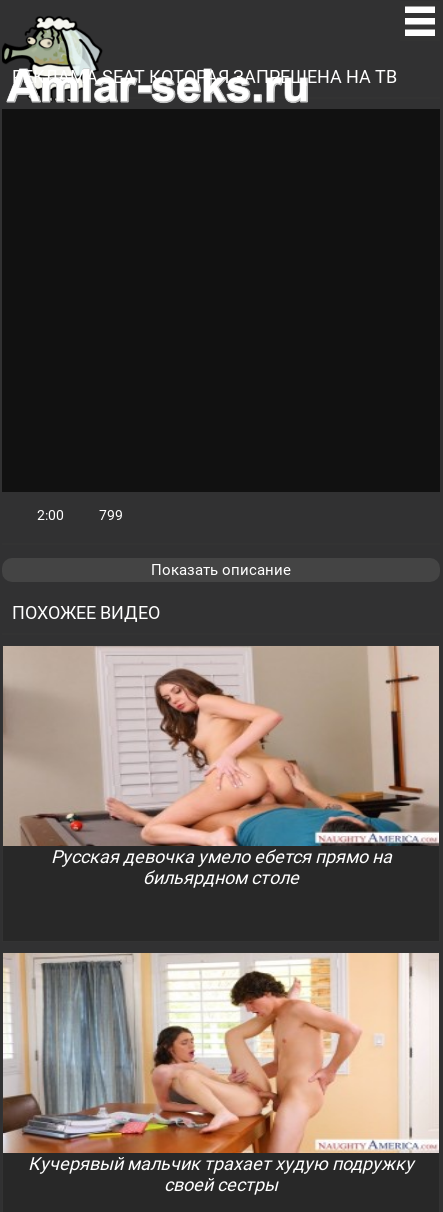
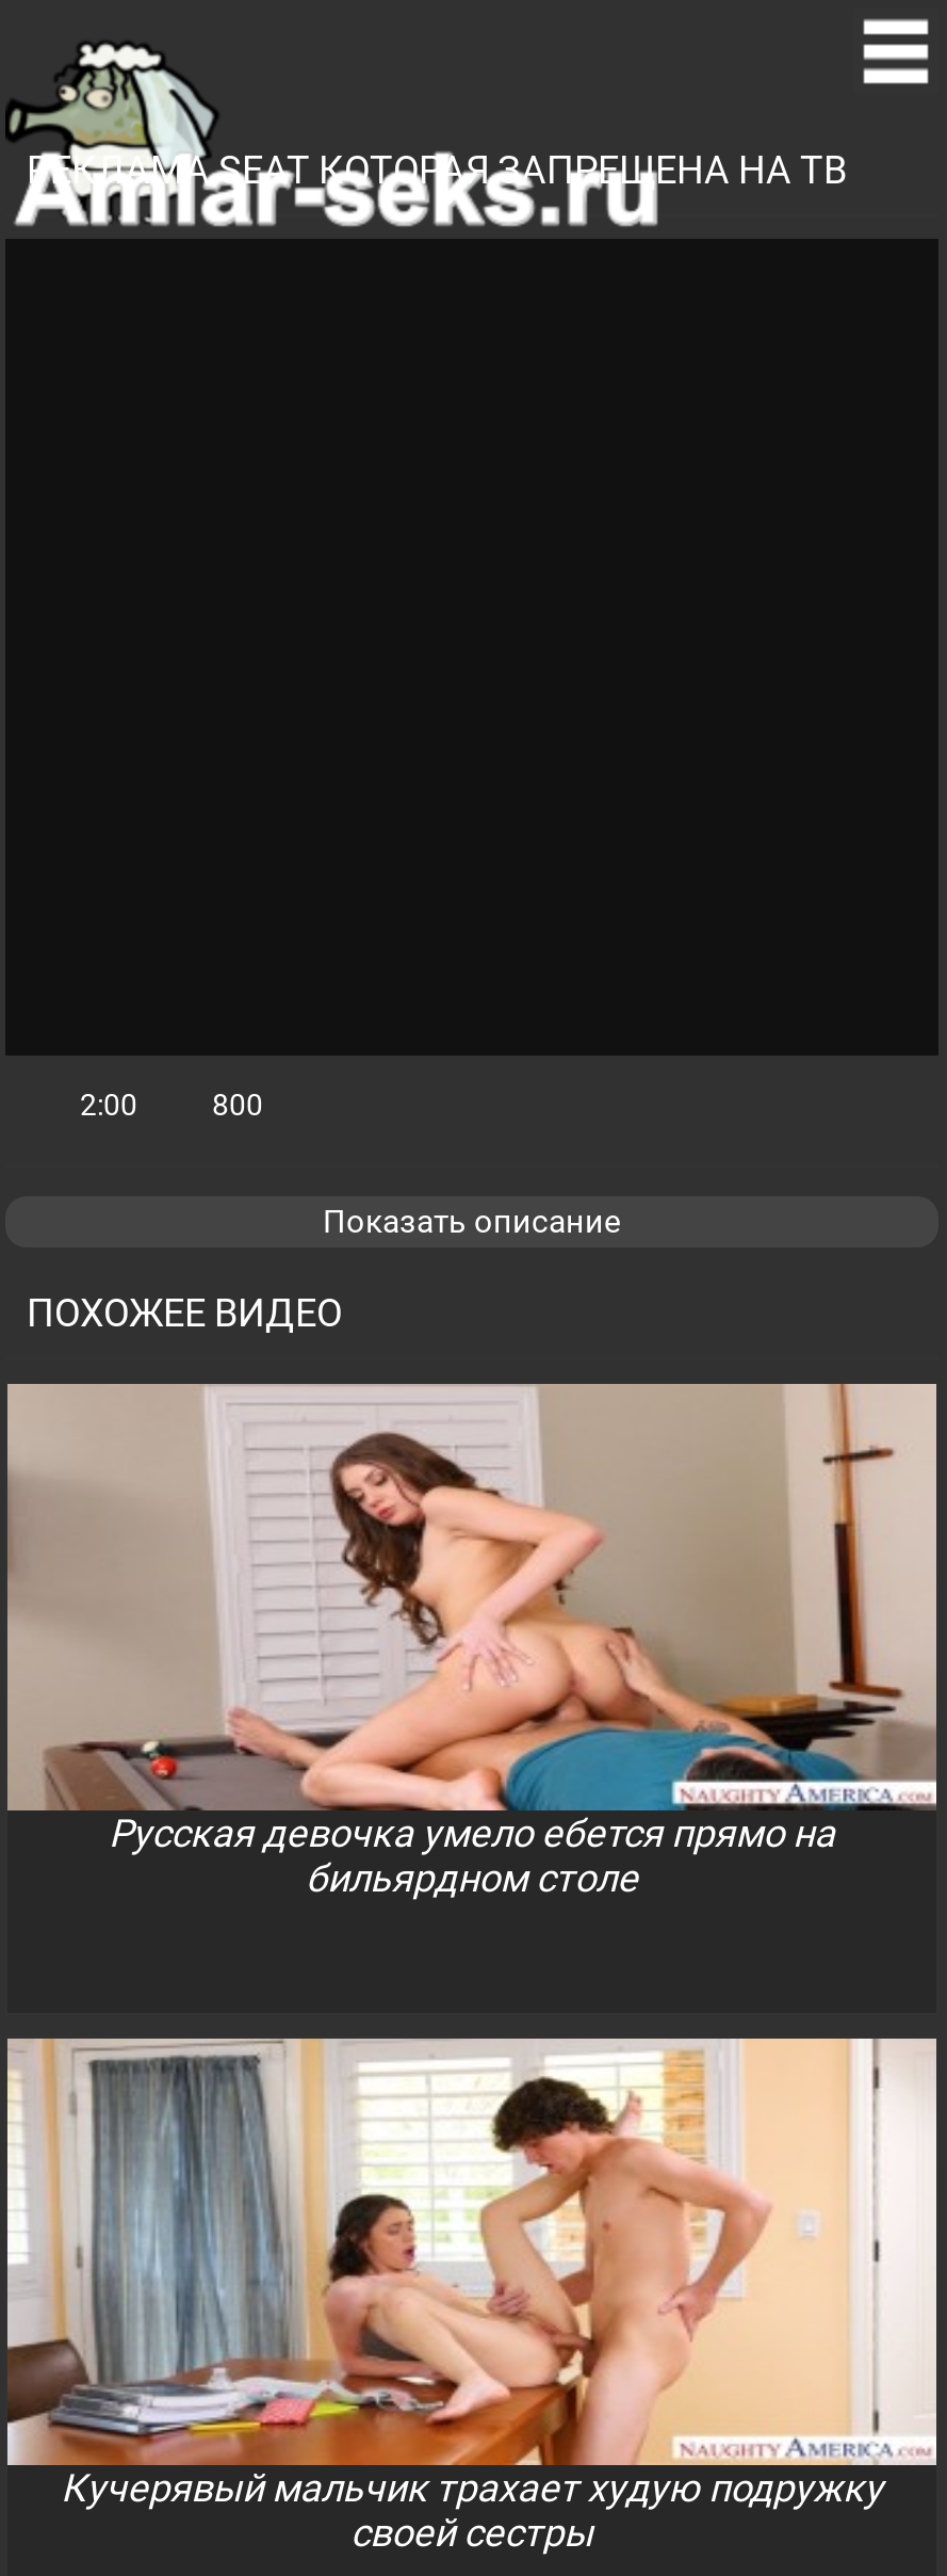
[99,507,123,523] 799 -> [212,1088,263,1122] 800

